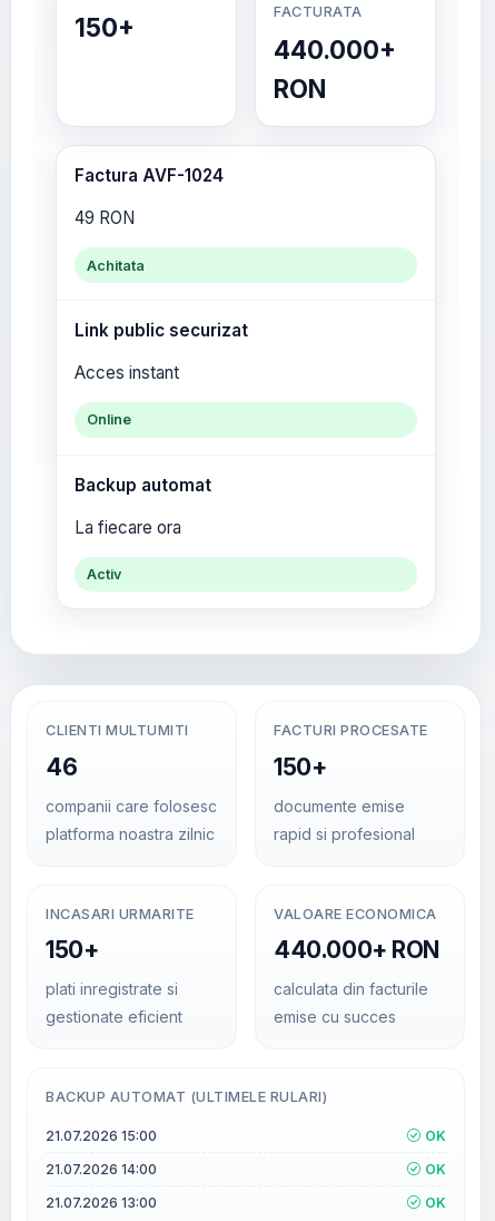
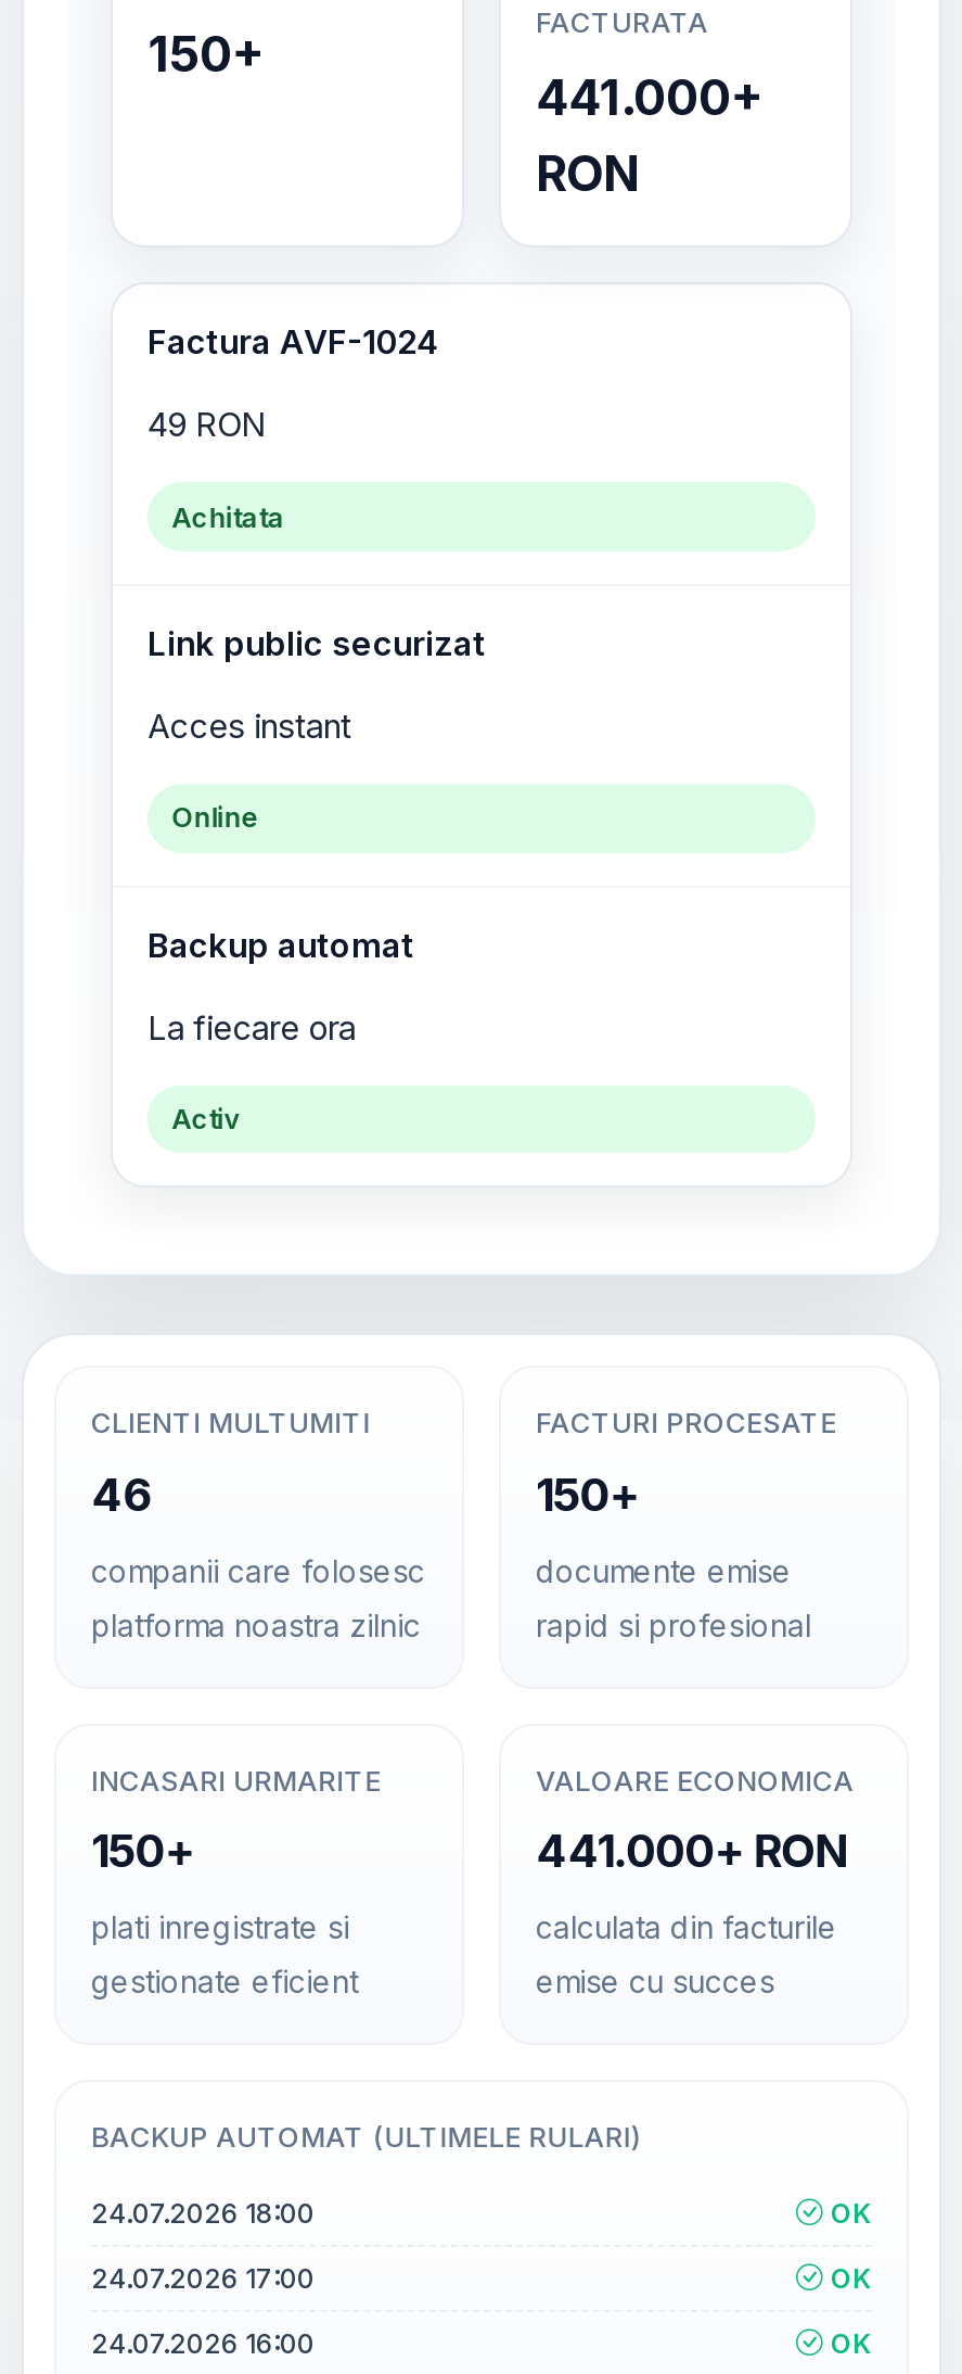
[274,35,396,65] 440.000+ -> [536,68,764,126] 441.000+
[274,936,439,964] 440.000+ RON -> [536,1824,846,1878] 441.000+ RON
[46,1127,157,1144] 21.07.2026 15:00 -> [91,2197,315,2229] 24.07.2026 18:00
[46,1161,157,1177] 21.07.2026 14:00 -> [91,2262,315,2294] 24.07.2026 17:00
[46,1194,157,1211] 21.07.2026 13:00 -> [91,2327,315,2359] 24.07.2026 16:00

